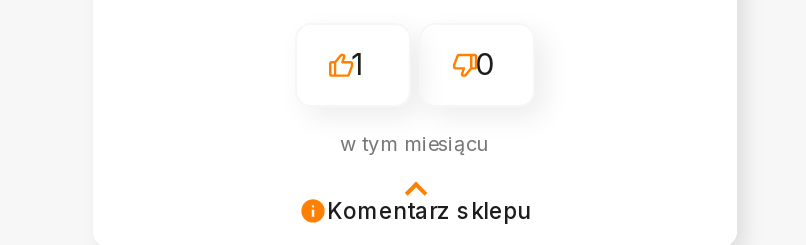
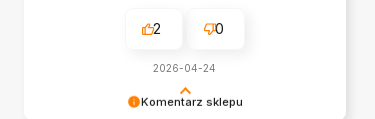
[351,44,361,82] 1 -> [153,18,161,37] 2
[340,130,490,154] w tym miesiącu -> [153,61,216,73] 2026-04-24

